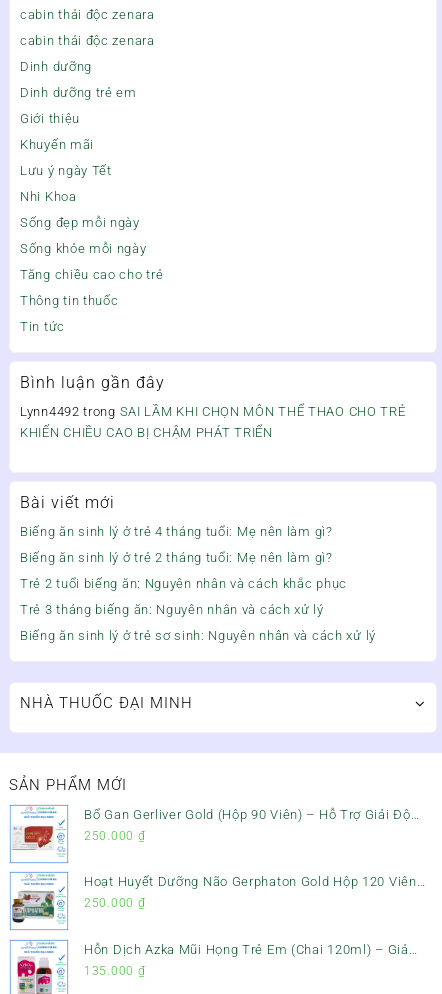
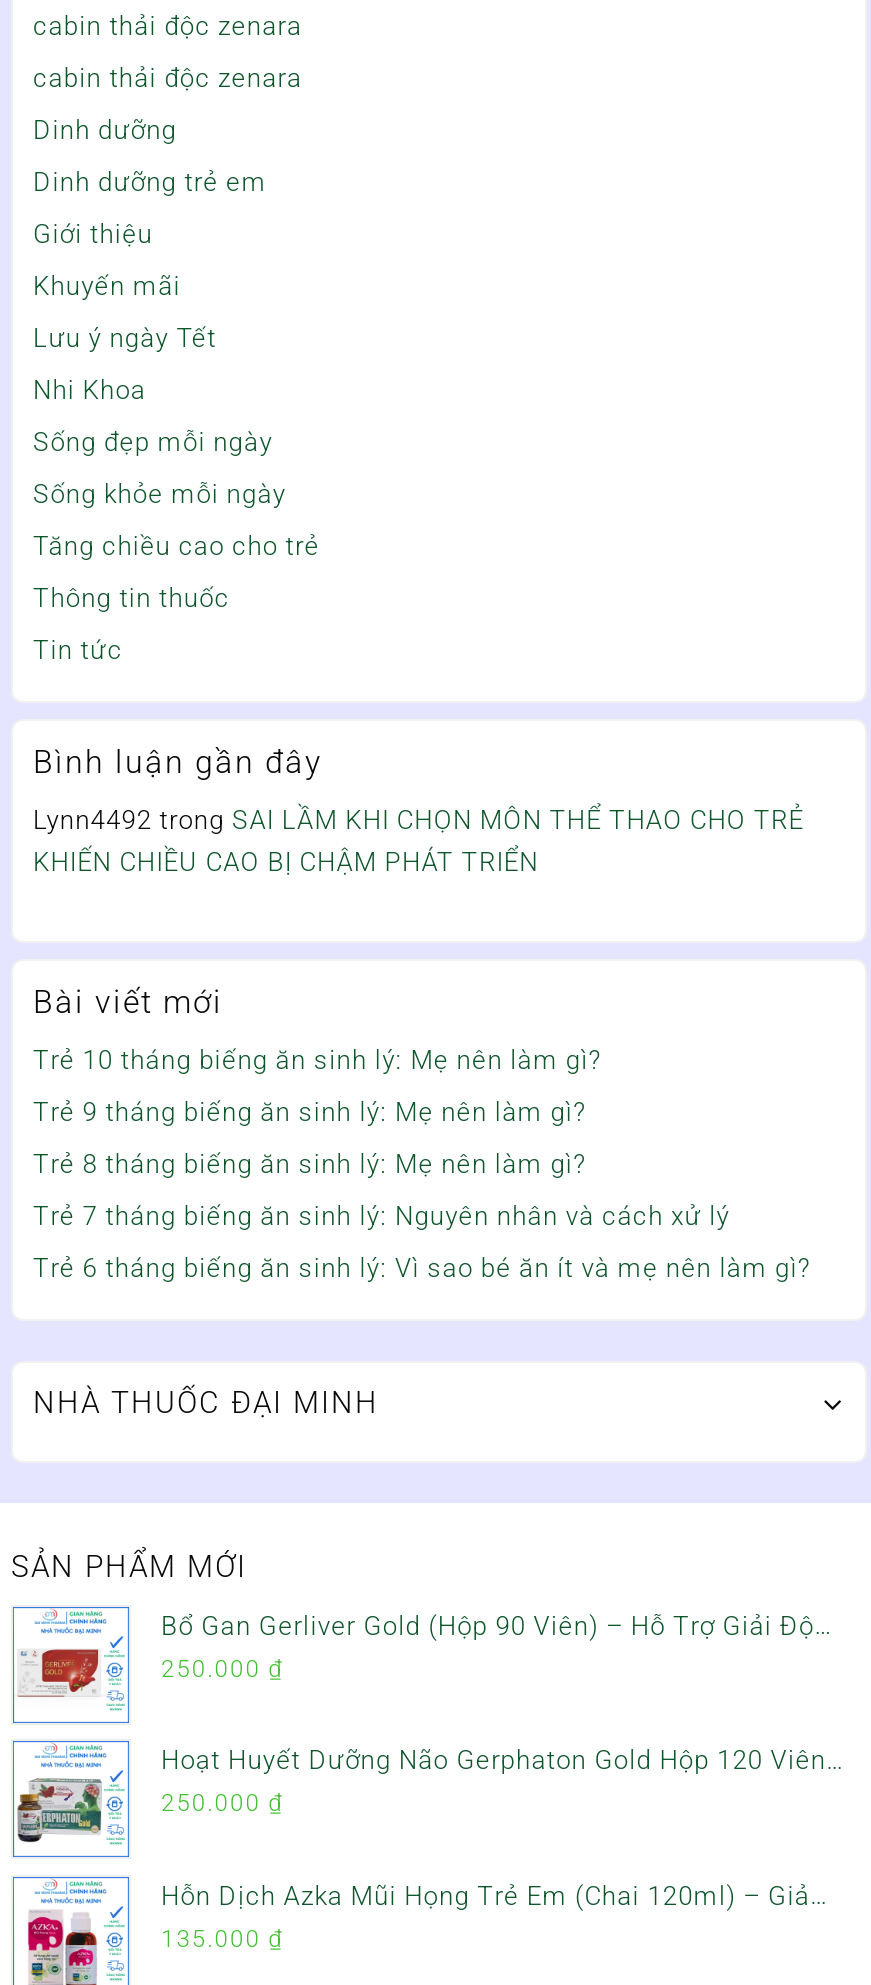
[20,524,333,539] Biếng ăn sinh lý ở trẻ 4 tháng tuổi: Mẹ nên làm gì? -> [33,1044,602,1074] Trẻ 10 tháng biếng ăn sinh lý: Mẹ nên làm gì?
[20,550,333,565] Biếng ăn sinh lý ở trẻ 2 tháng tuổi: Mẹ nên làm gì? -> [33,1096,587,1126] Trẻ 9 tháng biếng ăn sinh lý: Mẹ nên làm gì?
[20,576,347,591] Trẻ 2 tuổi biếng ăn: Nguyên nhân và cách khắc phục -> [33,1148,587,1178] Trẻ 8 tháng biếng ăn sinh lý: Mẹ nên làm gì?
[20,602,324,617] Trẻ 3 tháng biếng ăn: Nguyên nhân và cách xử lý -> [33,1200,730,1230] Trẻ 7 tháng biếng ăn sinh lý: Nguyên nhân và cách xử lý
[20,628,376,643] Biếng ăn sinh lý ở trẻ sơ sinh: Nguyên nhân và cách xử lý -> [33,1252,811,1282] Trẻ 6 tháng biếng ăn sinh lý: Vì sao bé ăn ít và mẹ nên làm gì?

